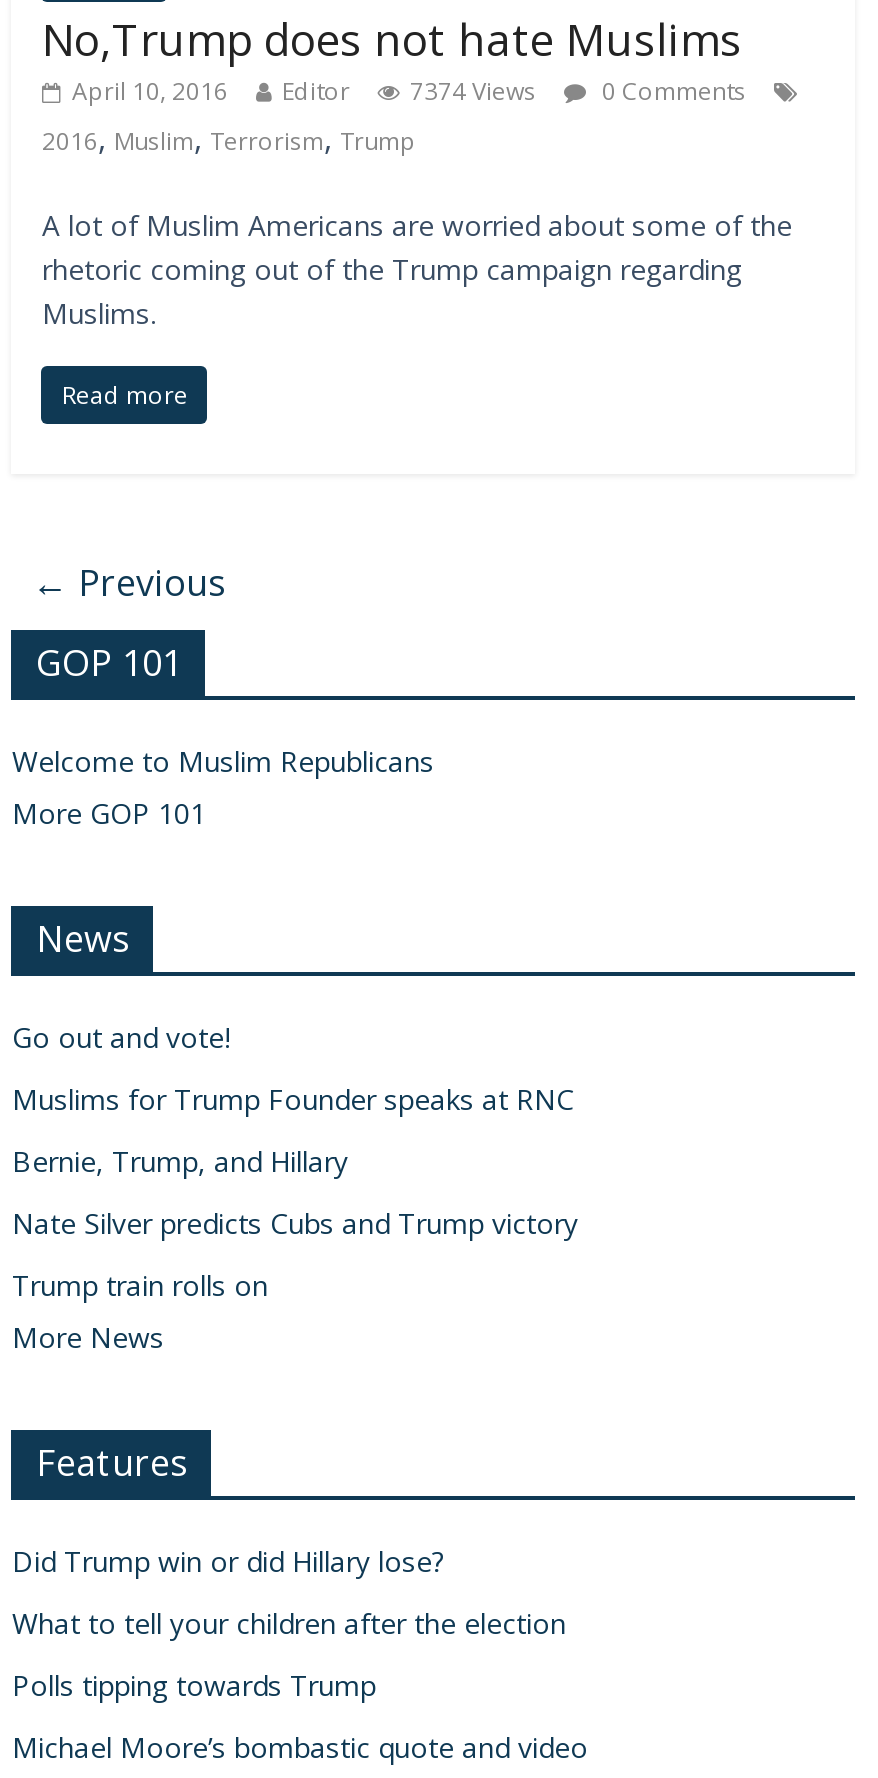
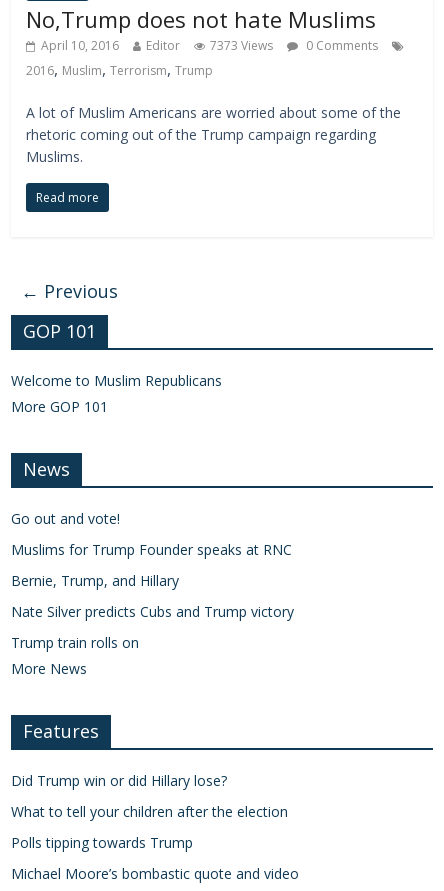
[72,73,746,107] April 10, 2016 Editor 7374 Views 0 Comments -> [41,37,378,54] April 10, 2016 Editor 7373 Views 0 Comments

